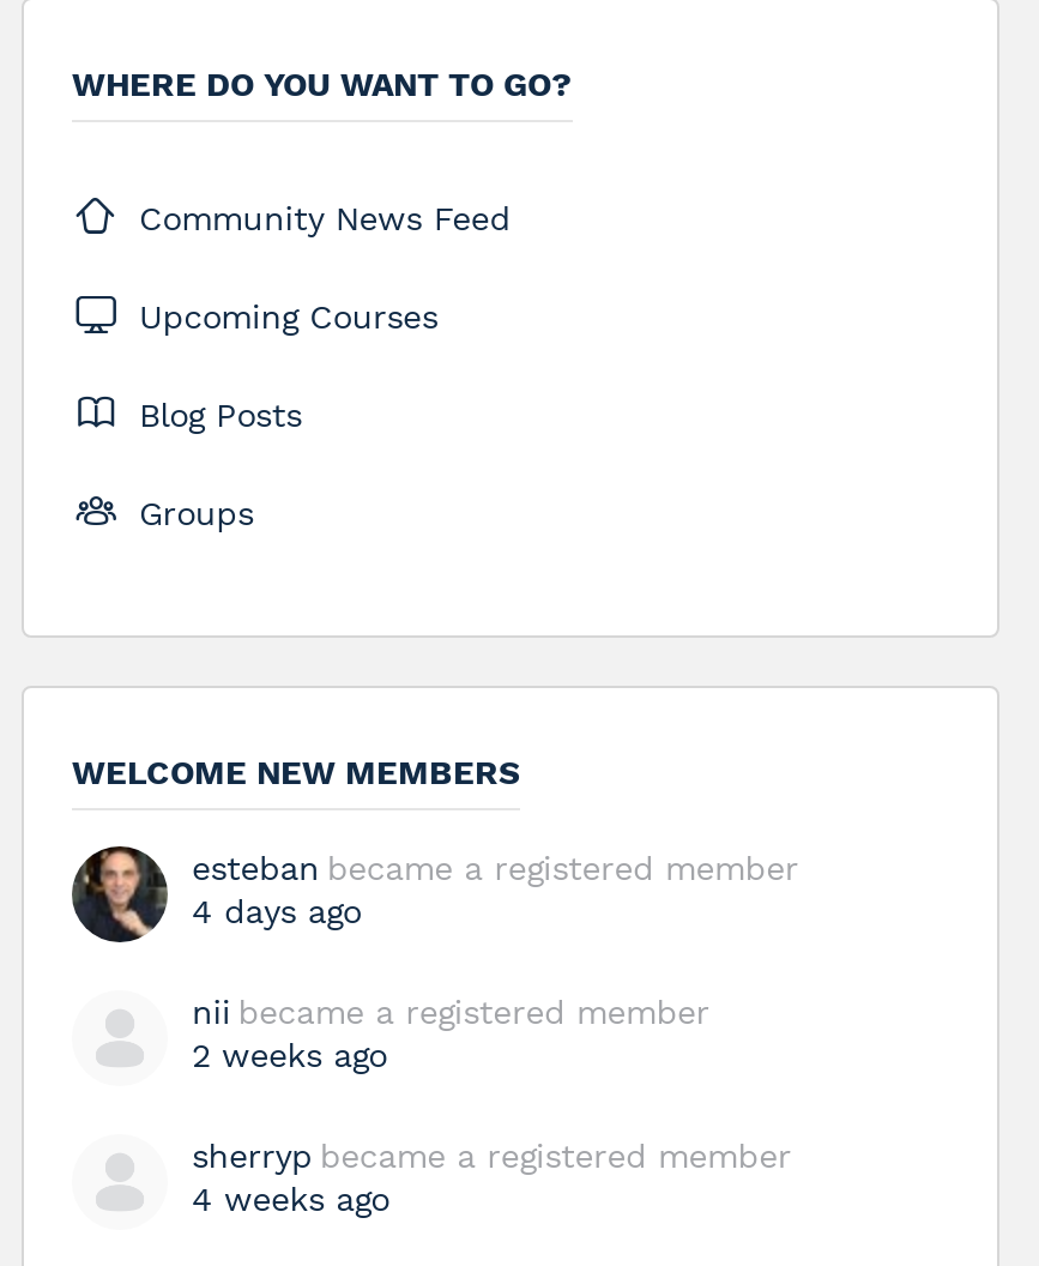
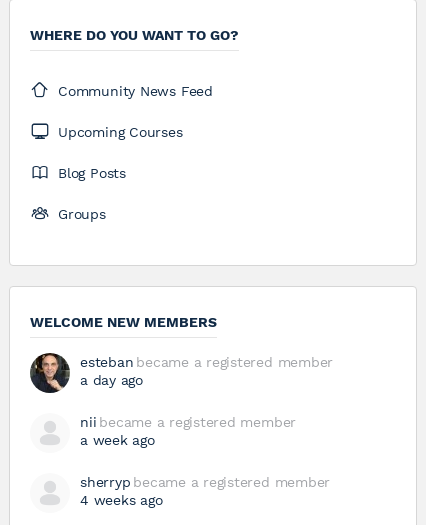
[192,892,361,930] 4 days ago -> [80,372,143,388] a day ago
[192,1036,387,1074] 2 weeks ago -> [80,432,155,448] a week ago

